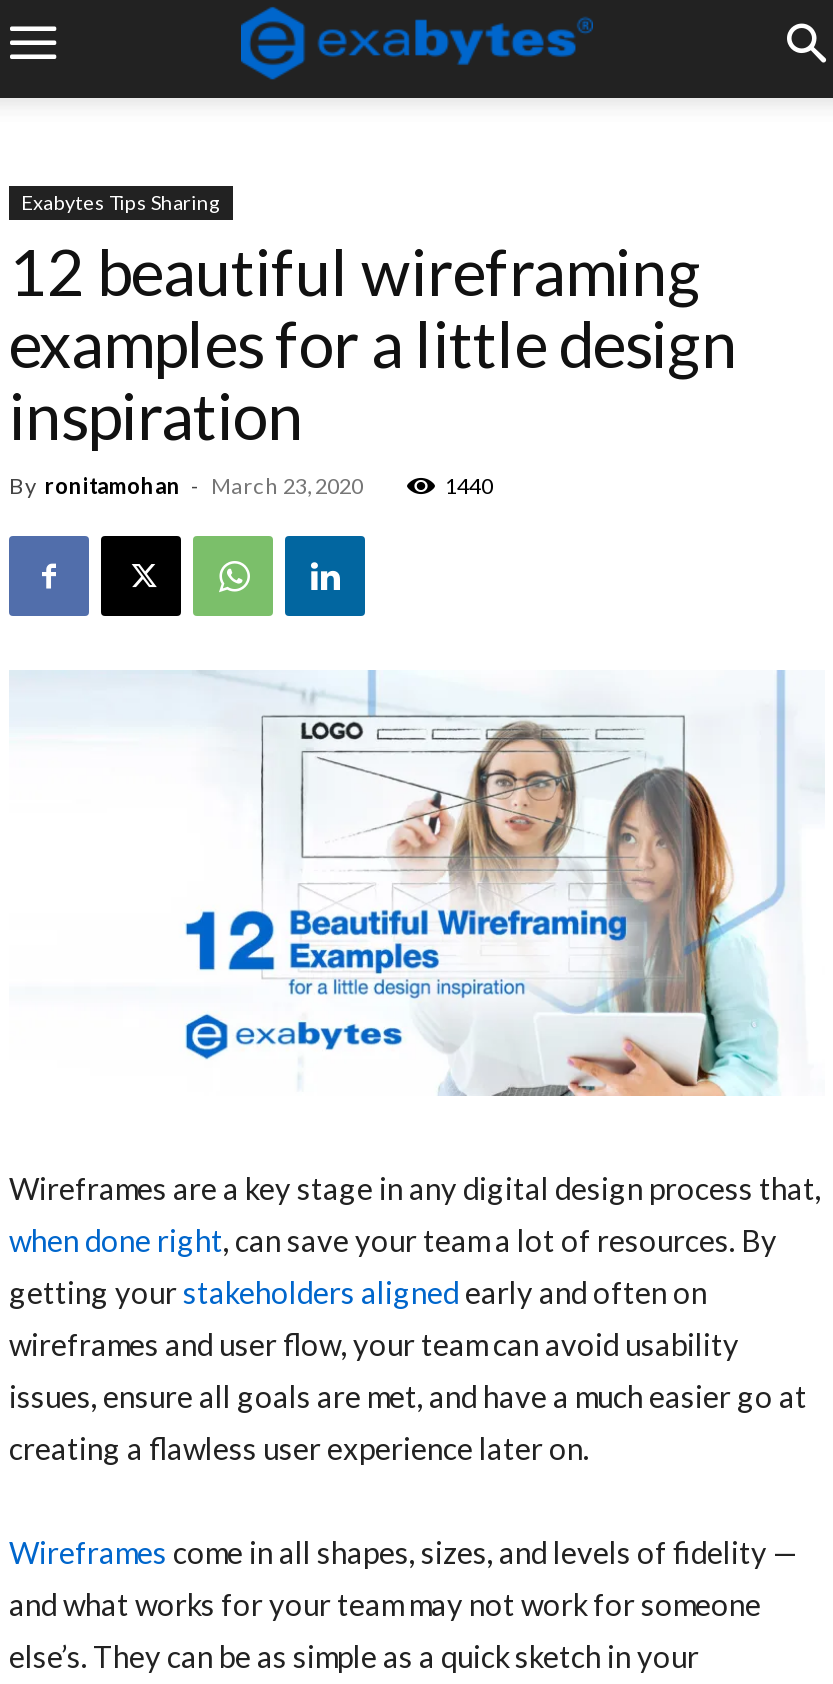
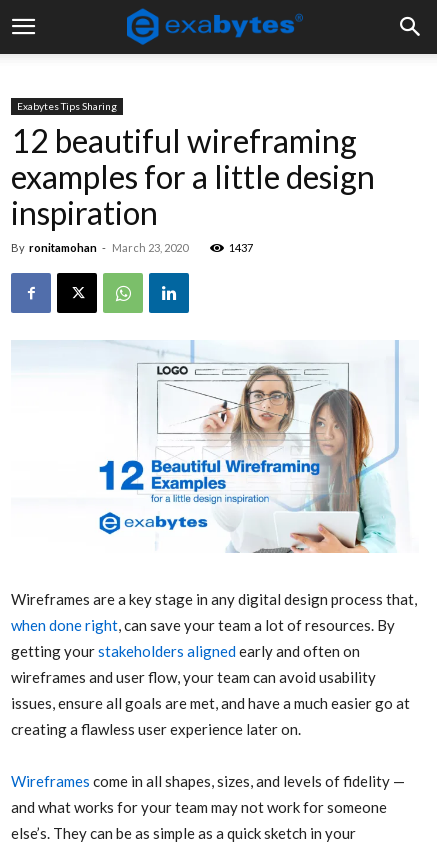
[445,472,493,498] 1440 -> [229,241,253,254] 1437

